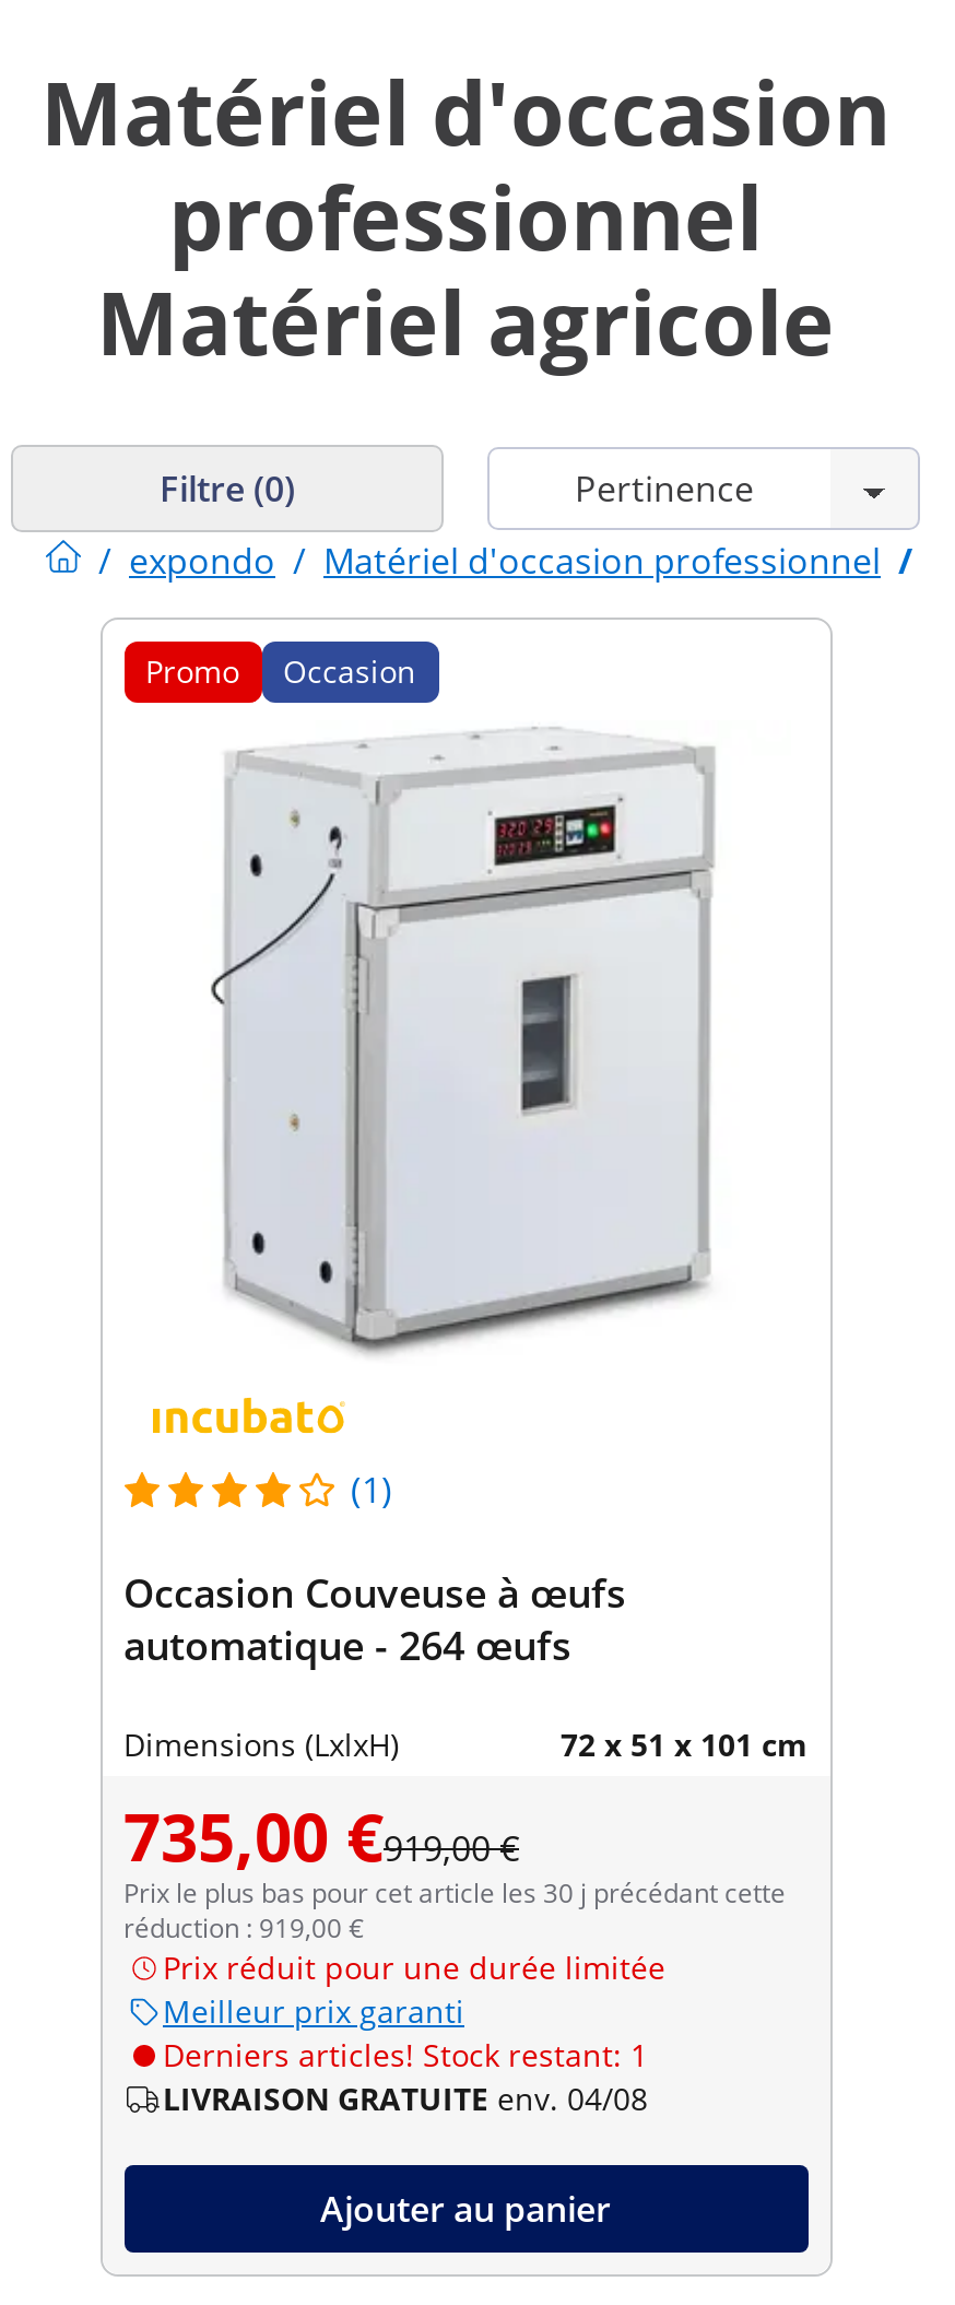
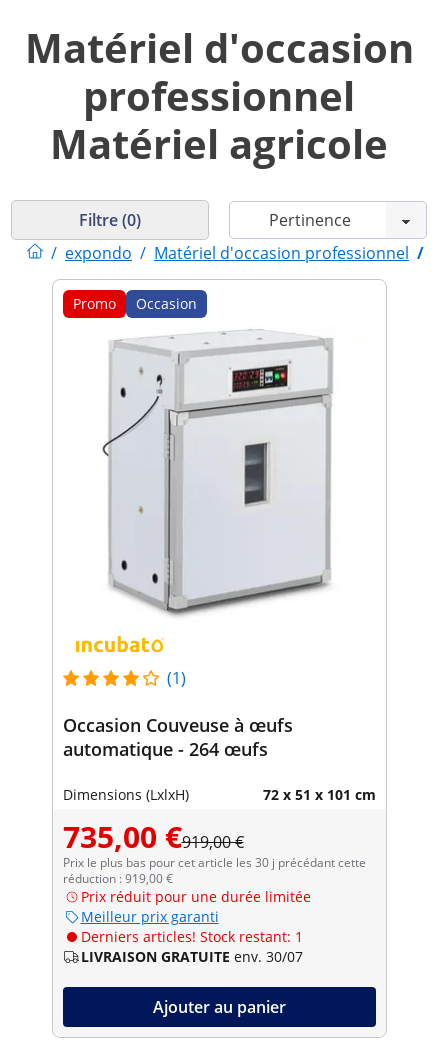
[163,2077,648,2118] LIVRAISON GRATUITE env. 04/08 -> [80,947,302,966] LIVRAISON GRATUITE env. 30/07

